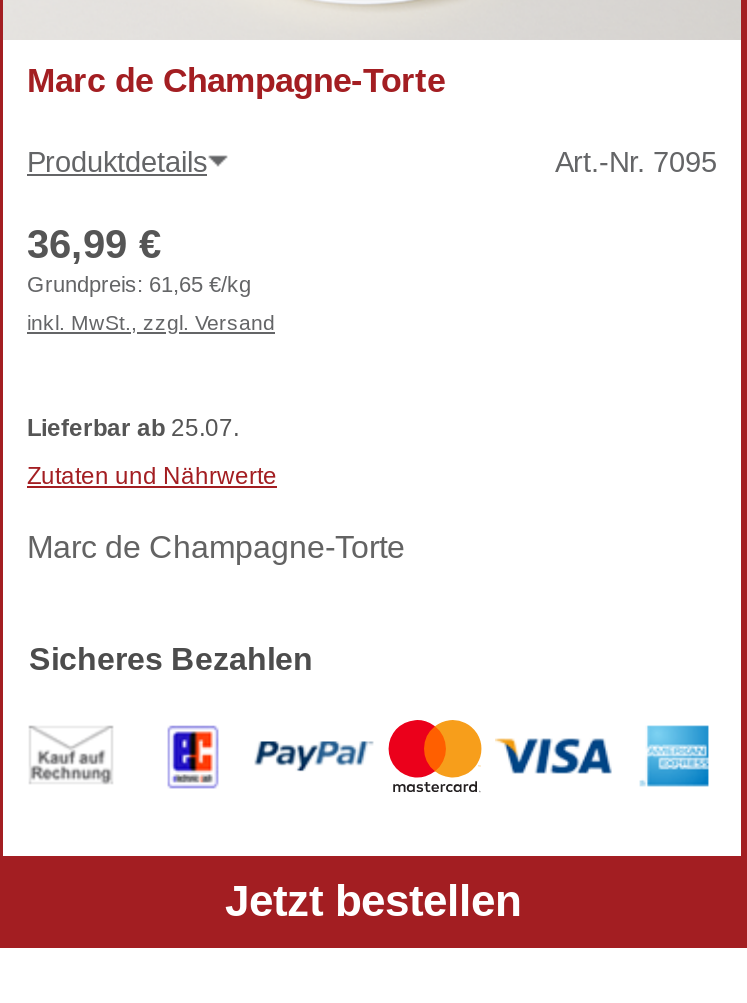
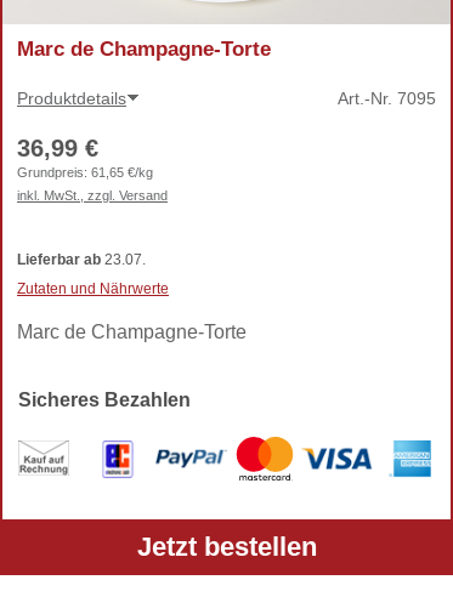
[27,413,239,441] Lieferbar ab 25.07. -> [17,251,146,268] Lieferbar ab 23.07.

